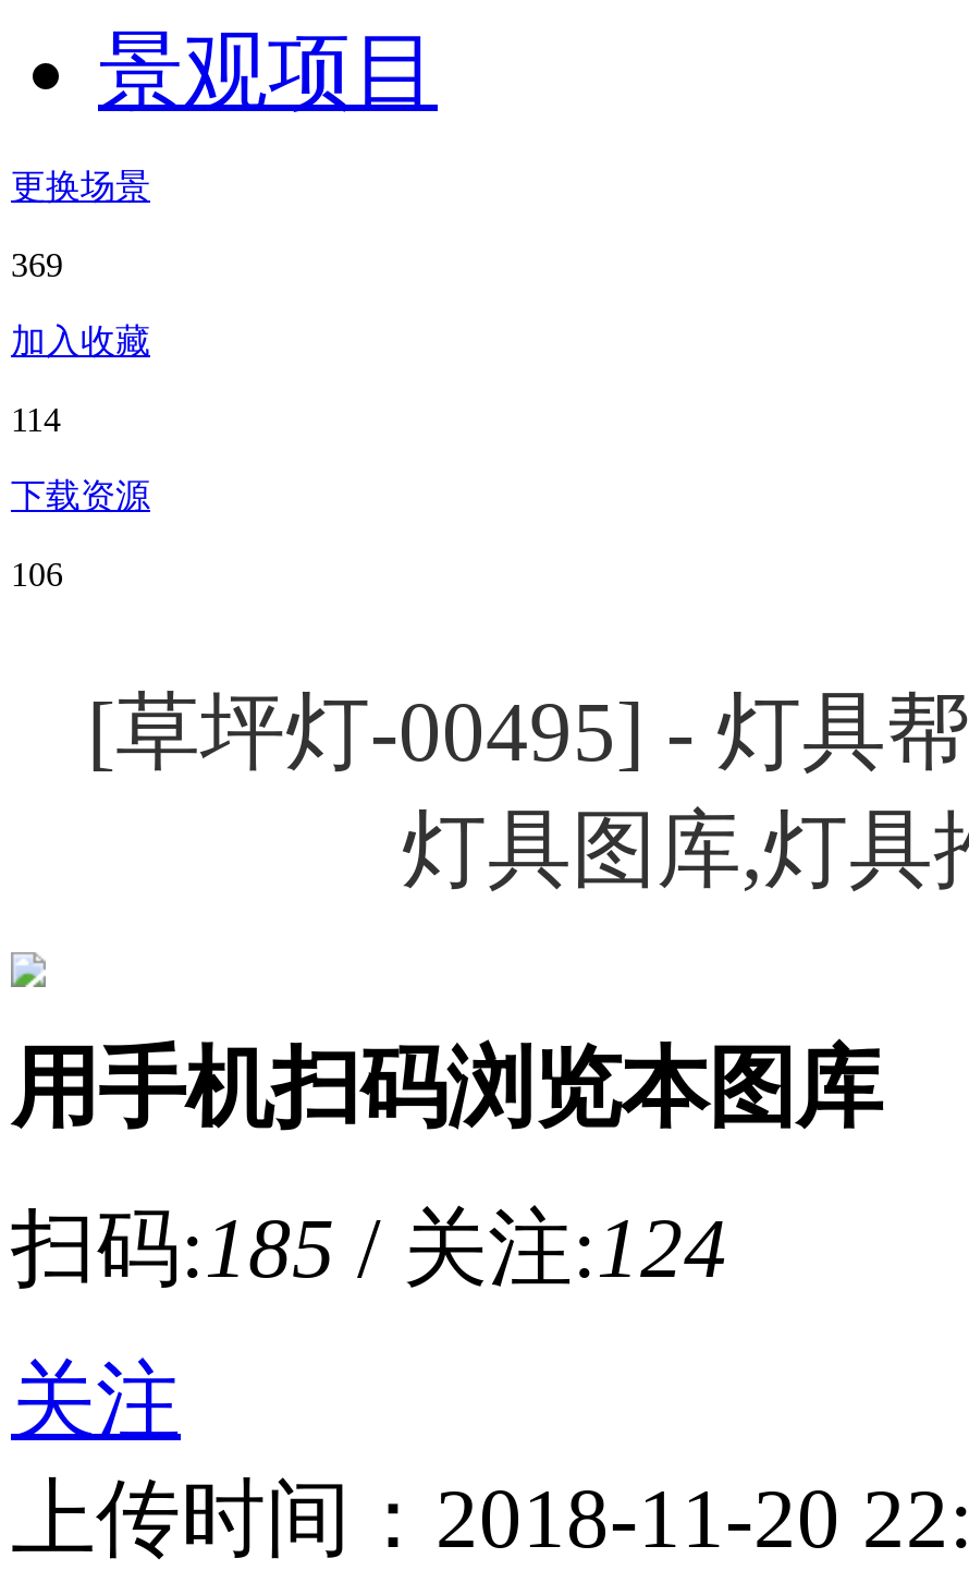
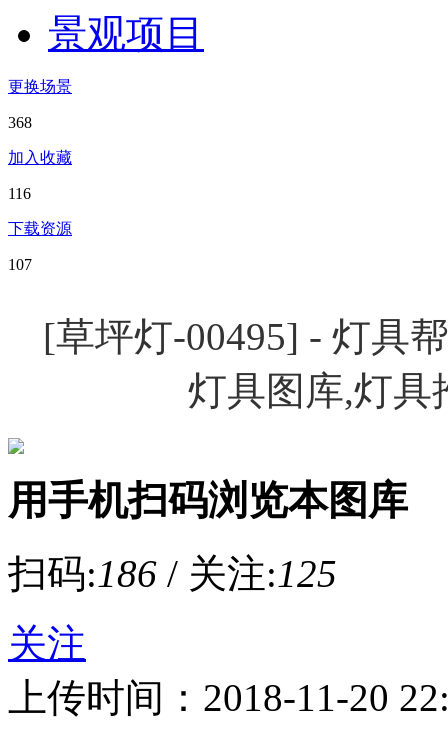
[11,247,63,284] 369 -> [8,114,32,131] 368
[11,402,61,439] 114 -> [8,185,31,202] 116
[11,556,63,593] 106 -> [8,256,32,273] 107
[11,1200,727,1294] 扫码: 185 / 关注: 124 -> [8,552,337,595] 扫码: 186 / 关注: 125

